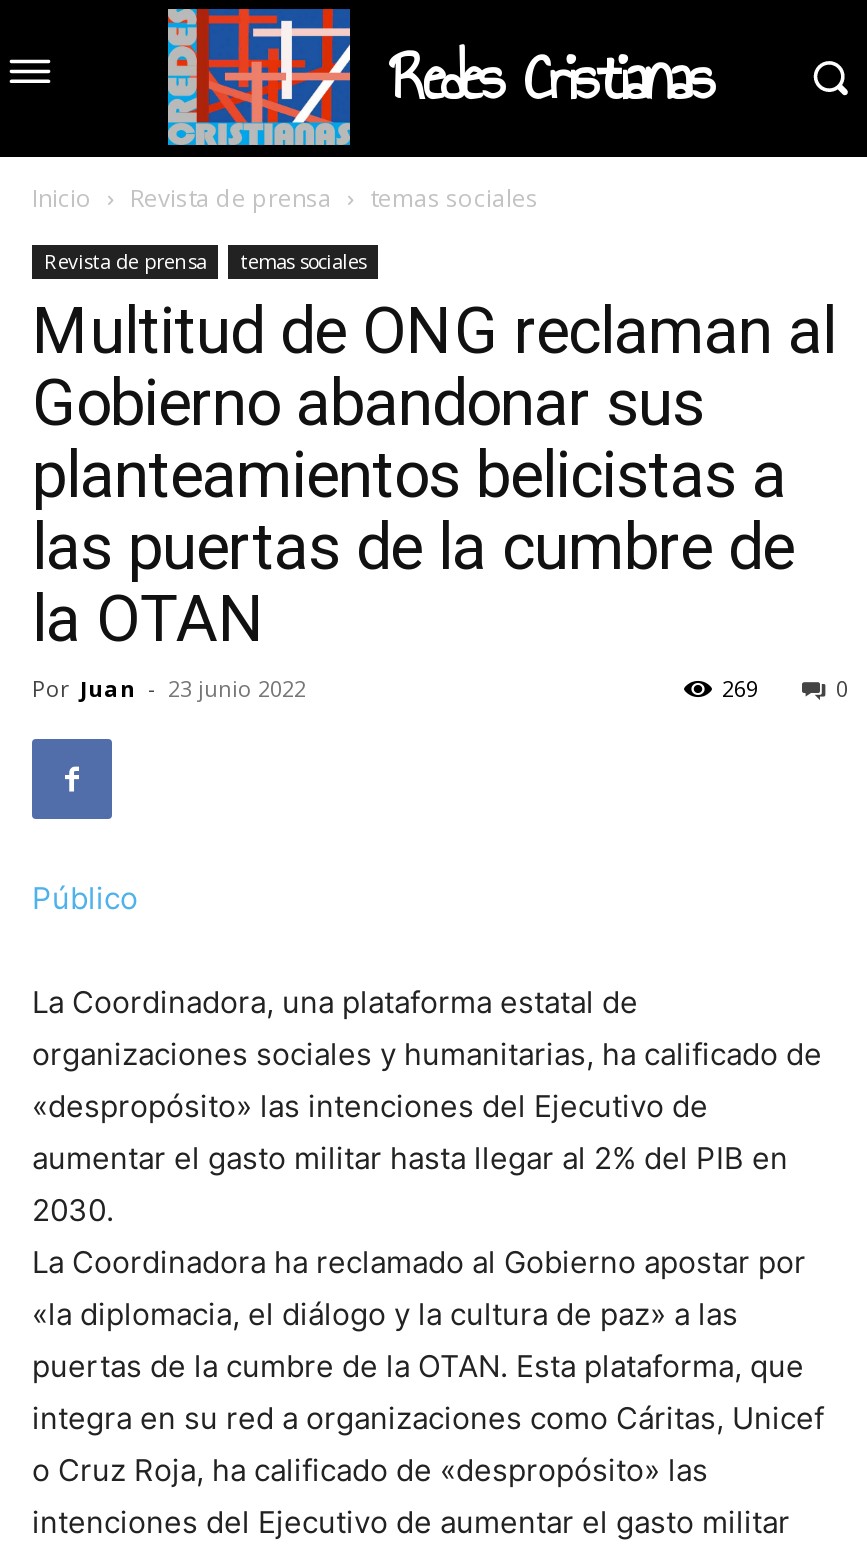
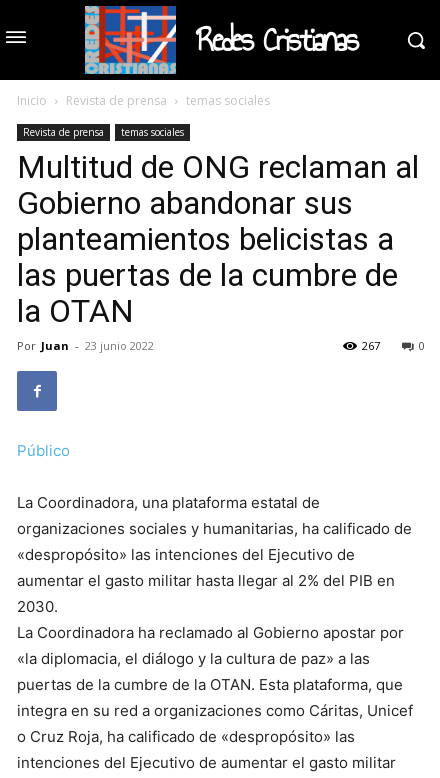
[722,674,758,704] 269 -> [362,338,380,353] 267

